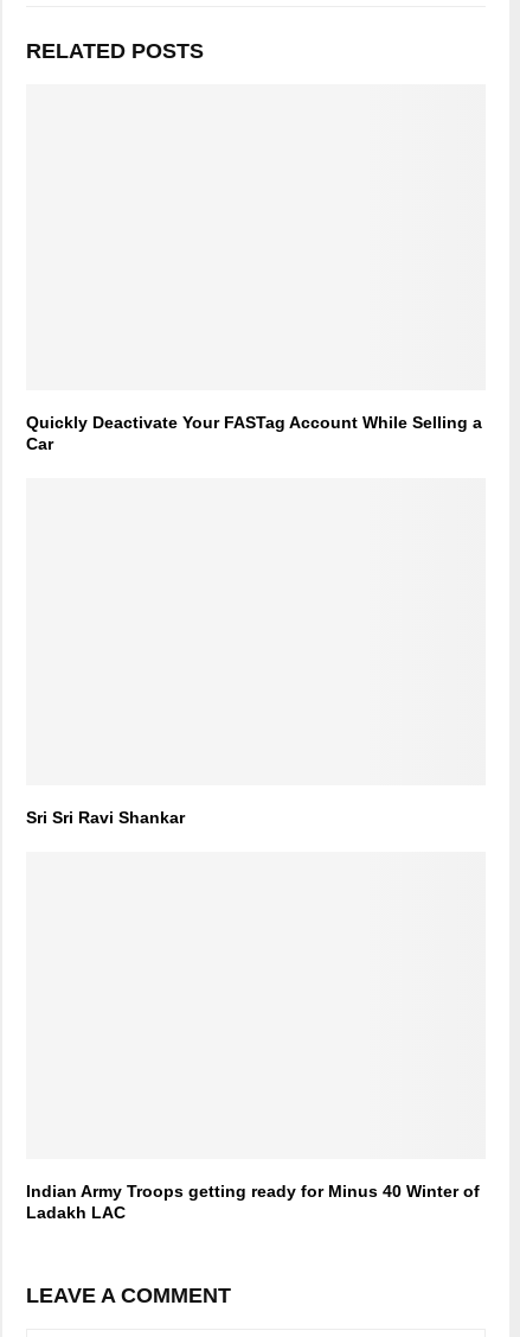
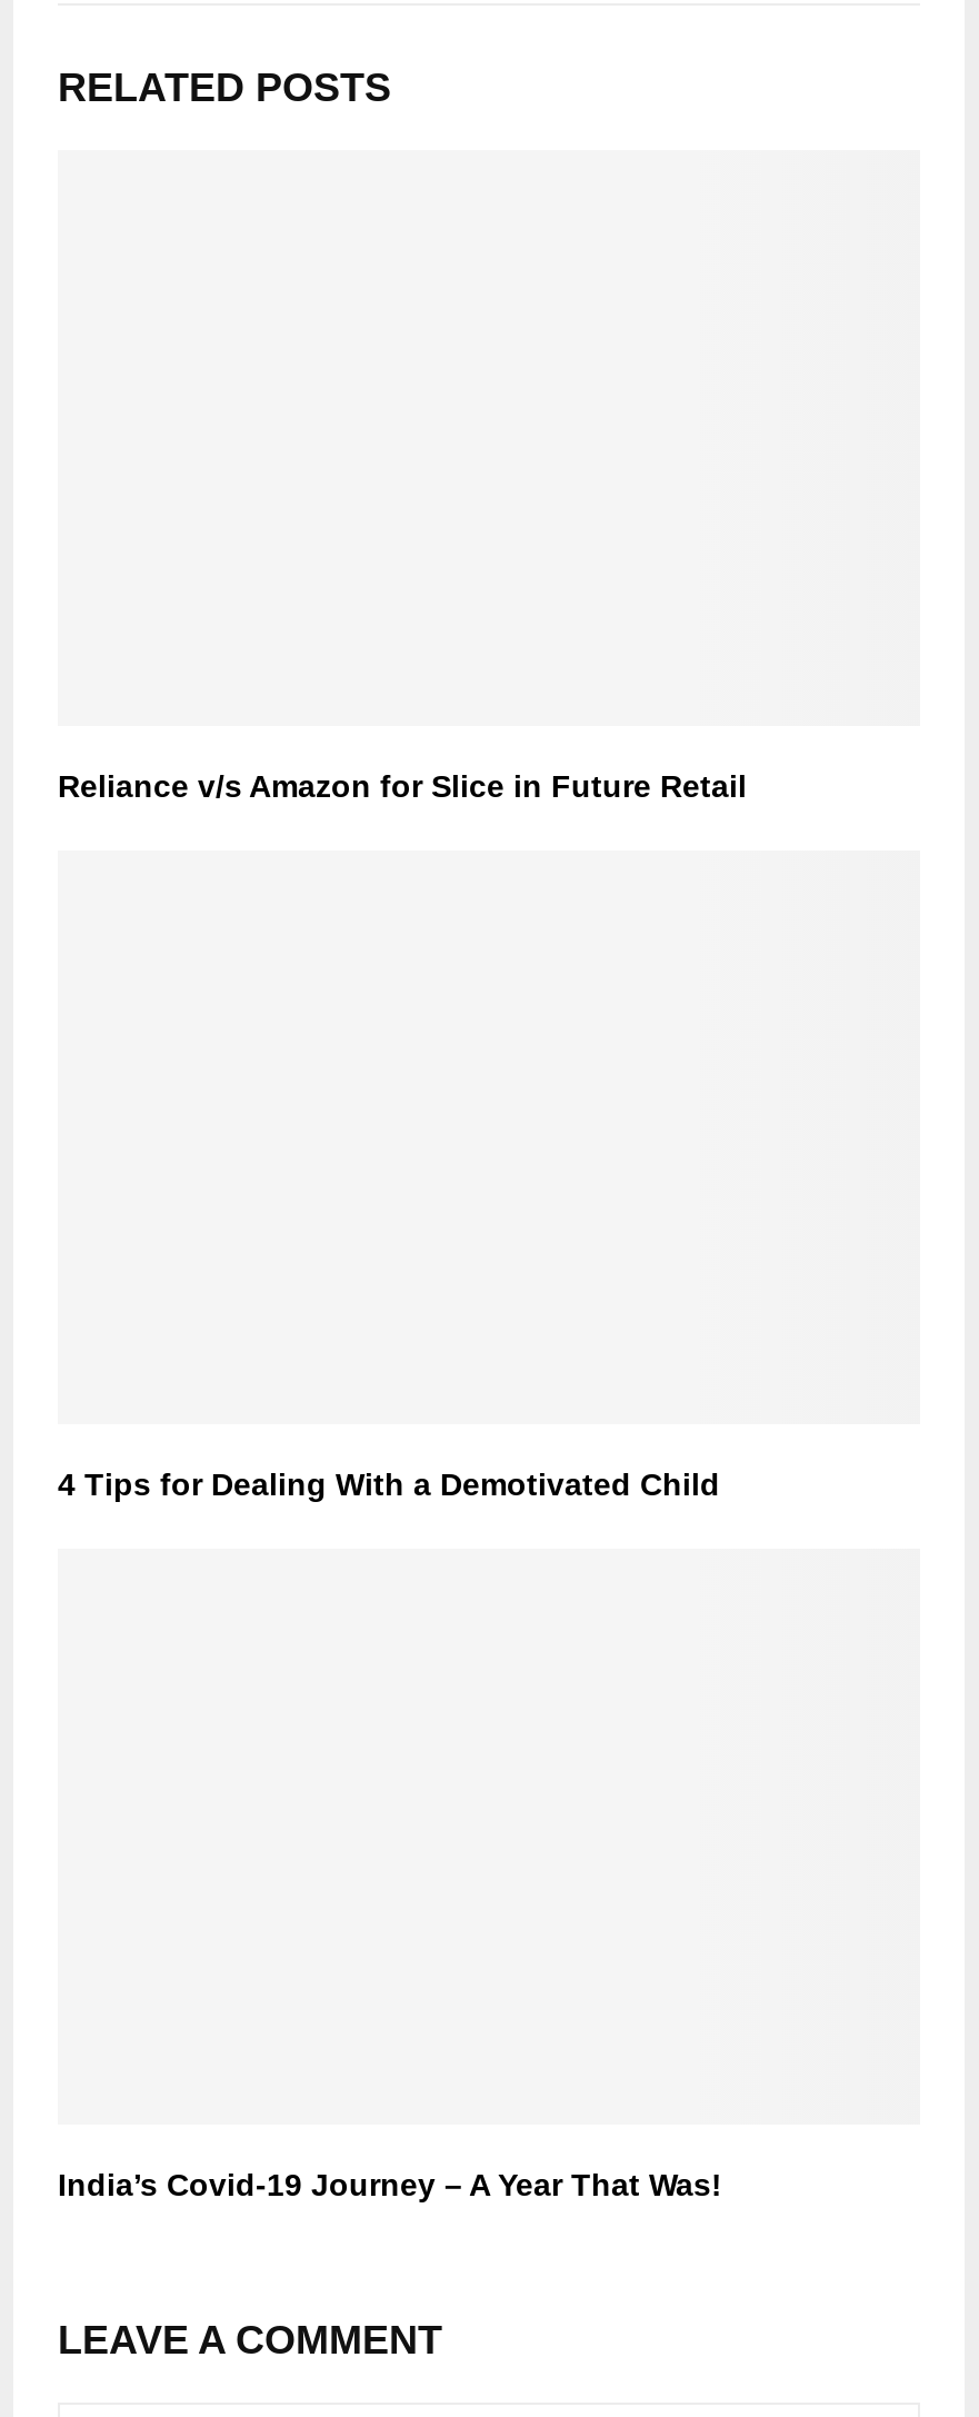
[26,413,482,454] Quickly Deactivate Your FASTag Account While Selling a | Car -> [58,767,747,802] Reliance v/s Amazon for Slice in Future Retail
[26,808,185,827] Sri Sri Ravi Shankar -> [58,1466,720,1502] 4 Tips for Dealing With a Demotivated Child
[26,1181,480,1222] Indian Army Troops getting ready for Minus 40 Winter of | Ladakh LAC -> [58,2166,722,2202] India’s Covid-19 Journey – A Year That Was!

